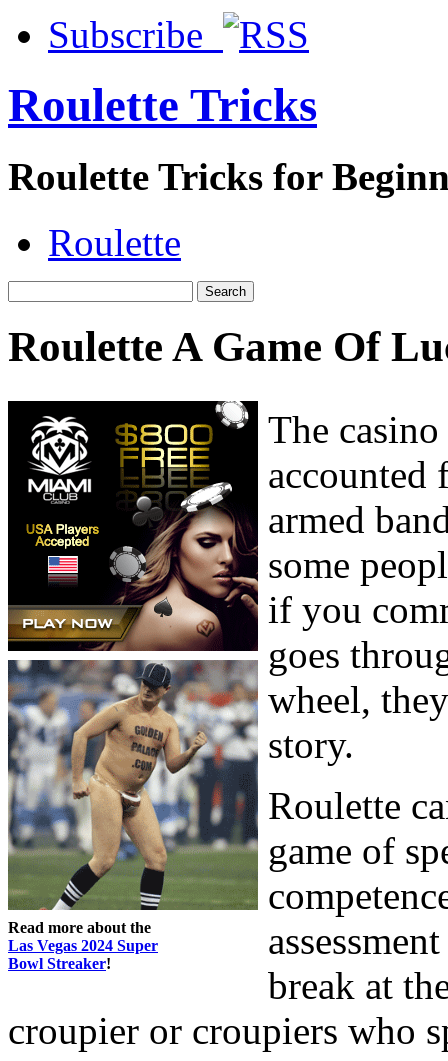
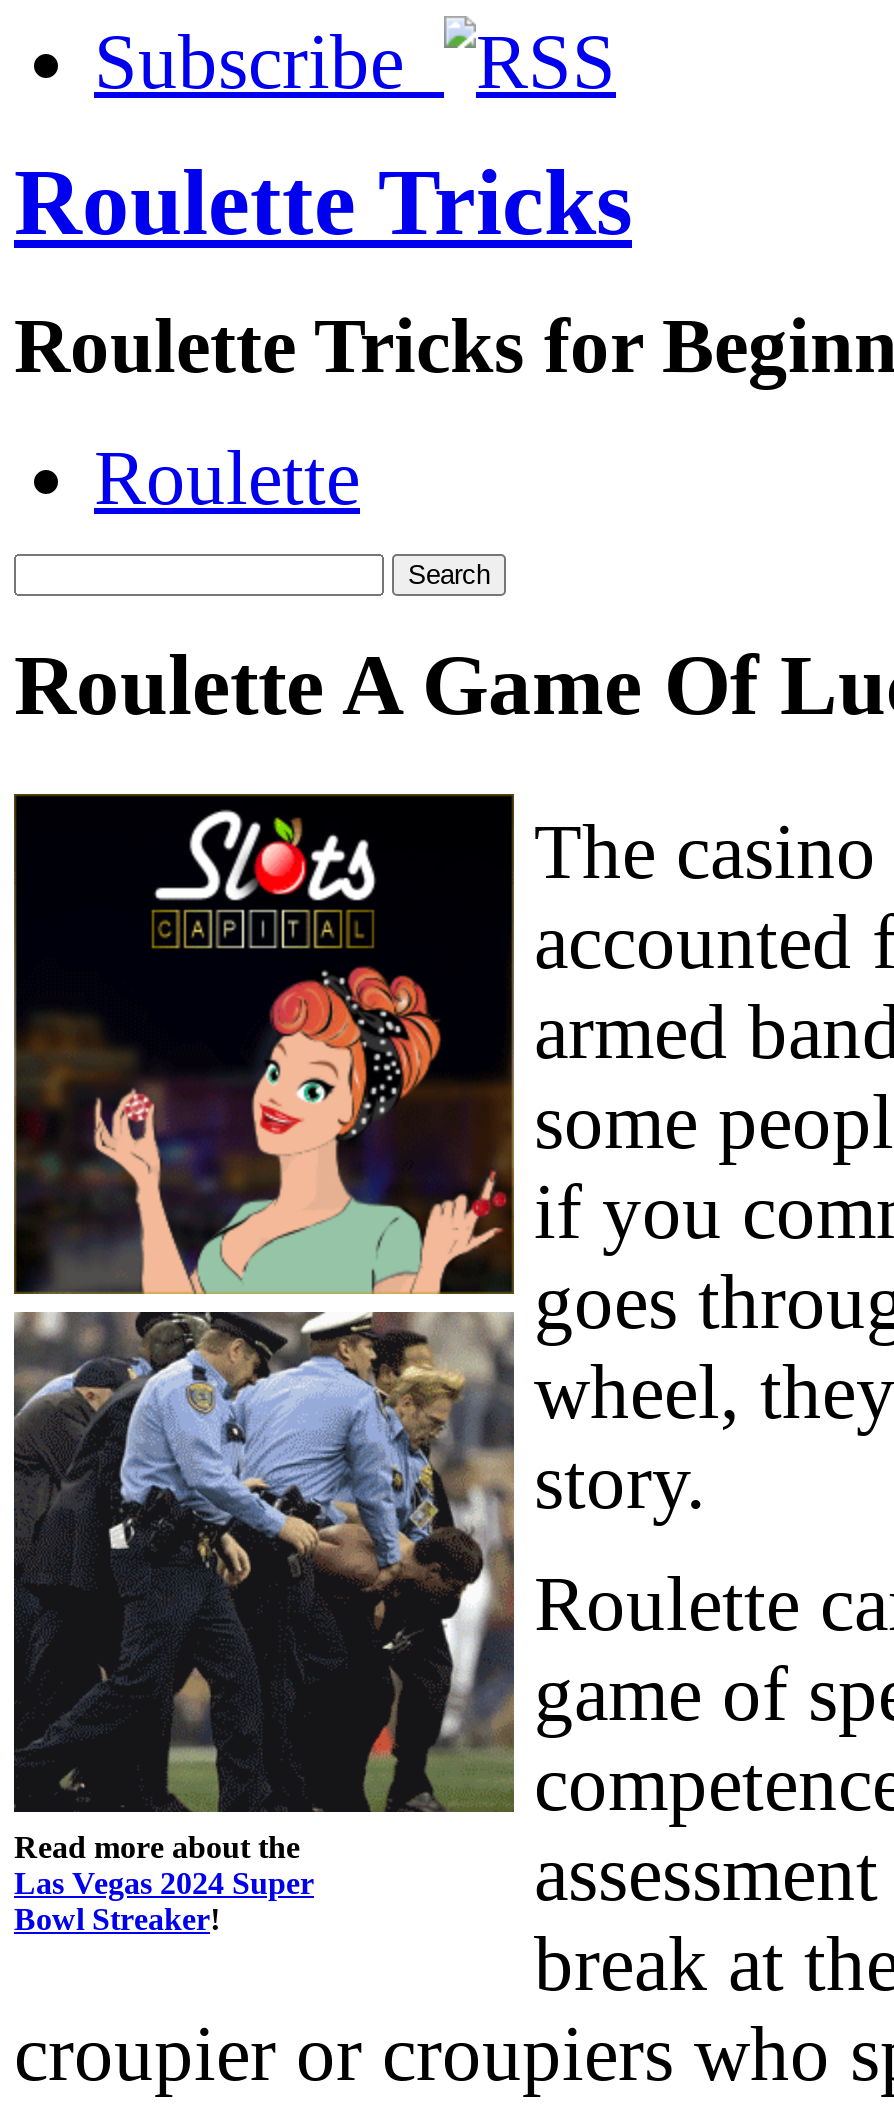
[7,401,259,652] [image] -> [12,792,516,1296] [image]
[7,659,258,911] [image] -> [12,1310,514,1814] [image]

